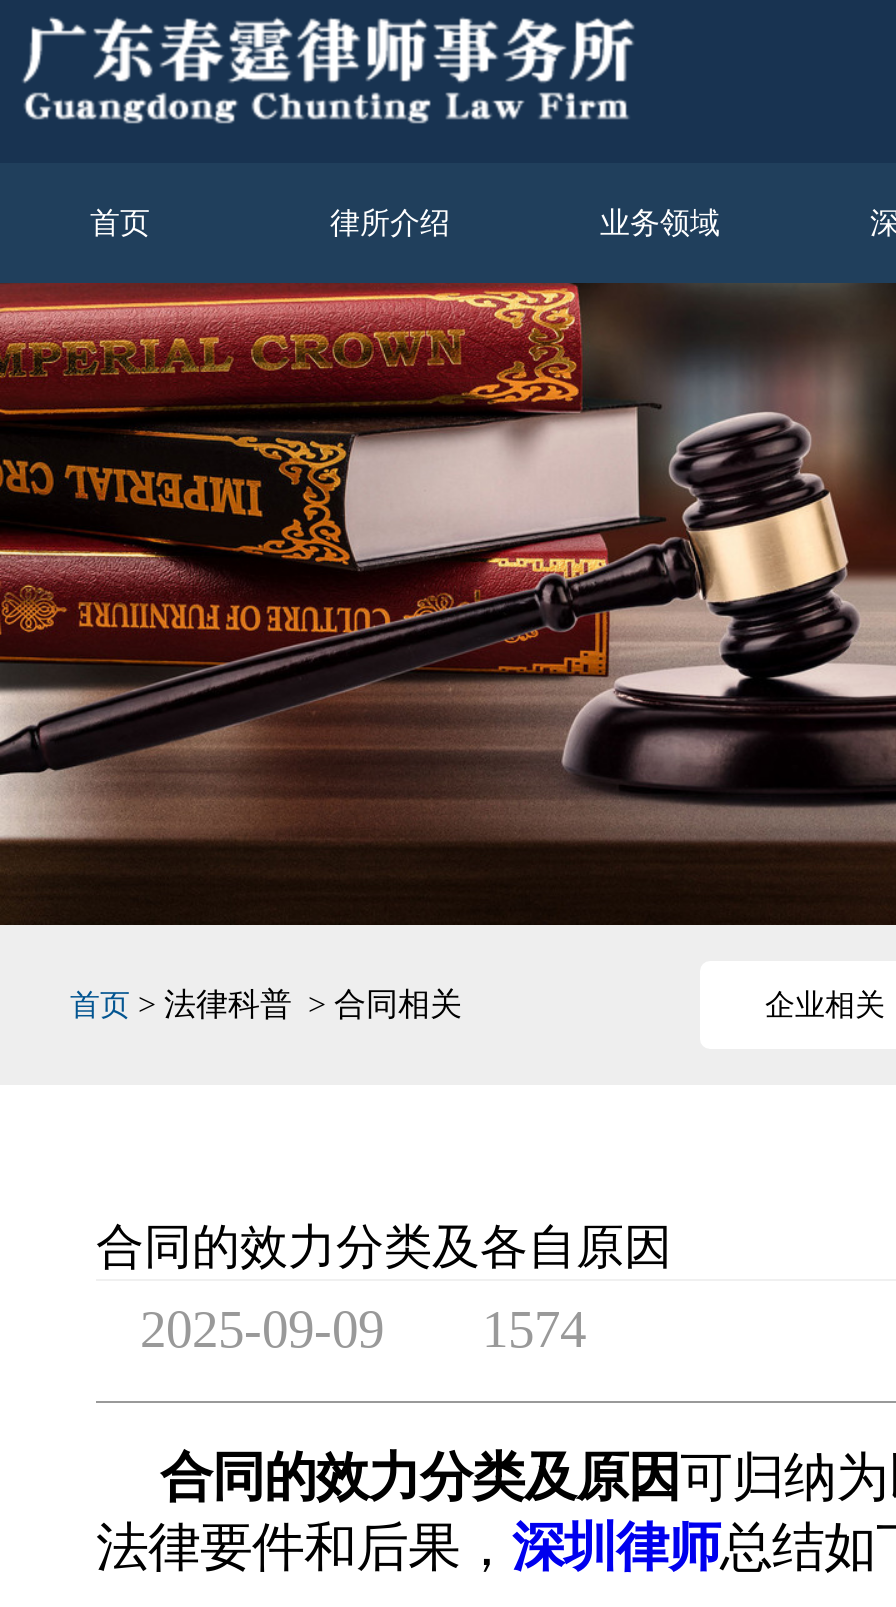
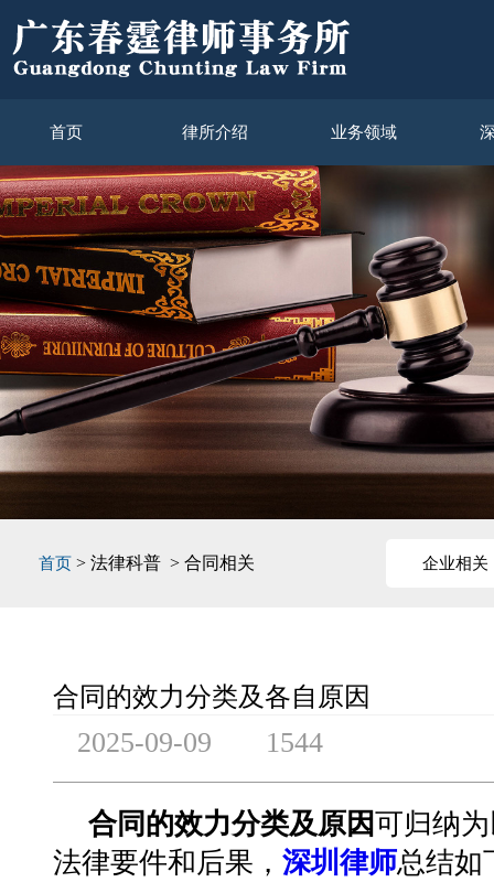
[140,1300,586,1358] 2025-09-09 1574 -> [77,726,323,758] 2025-09-09 1544

